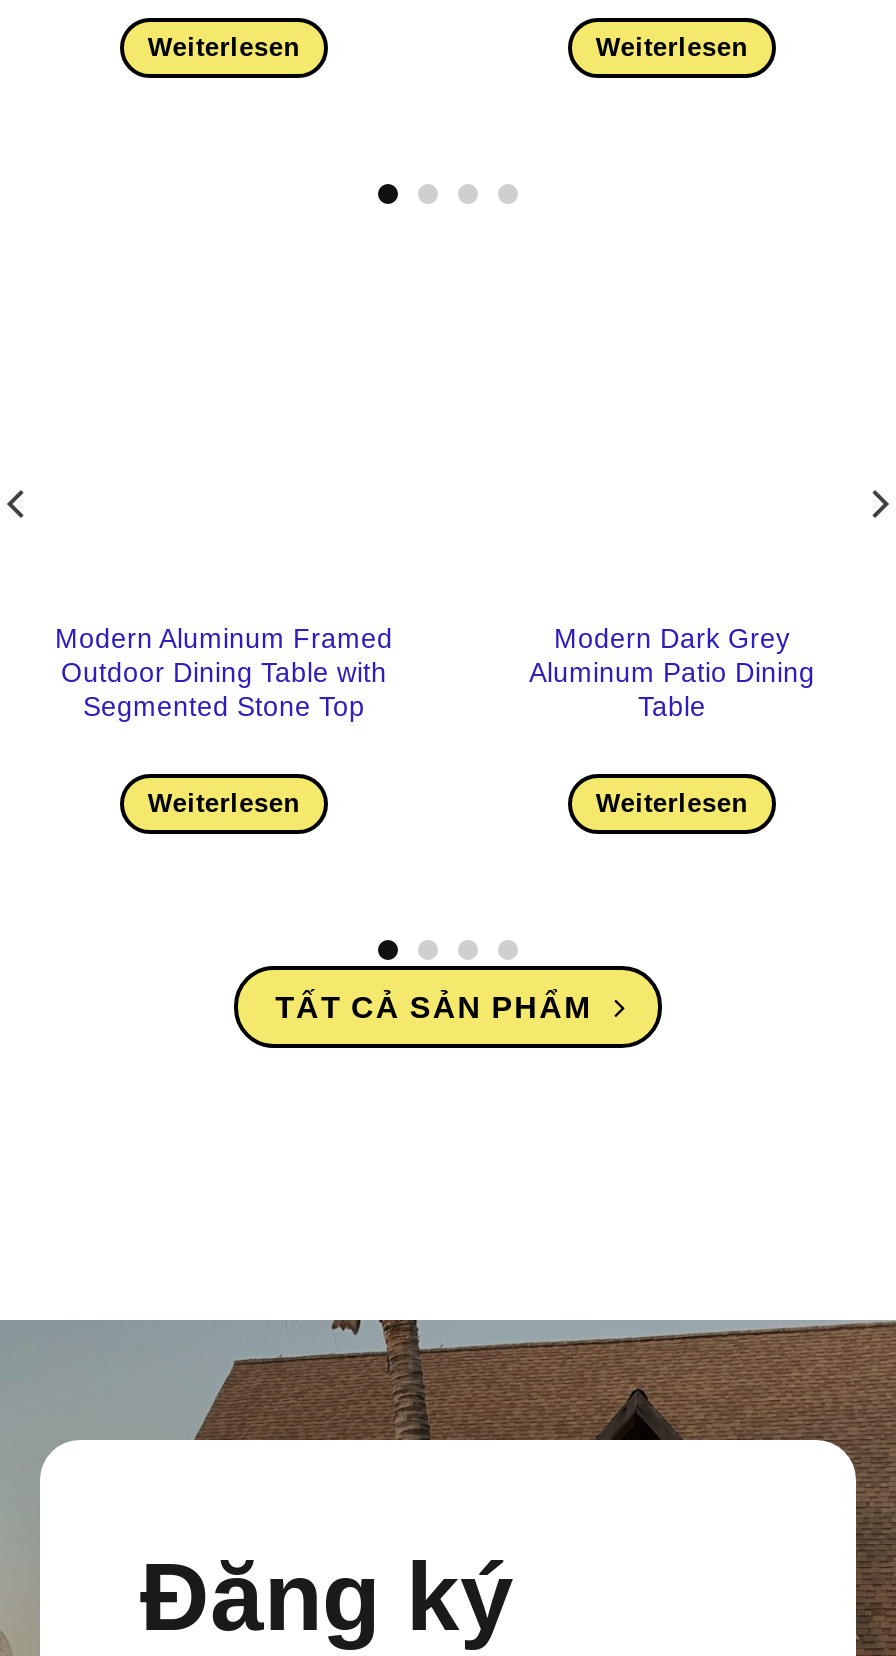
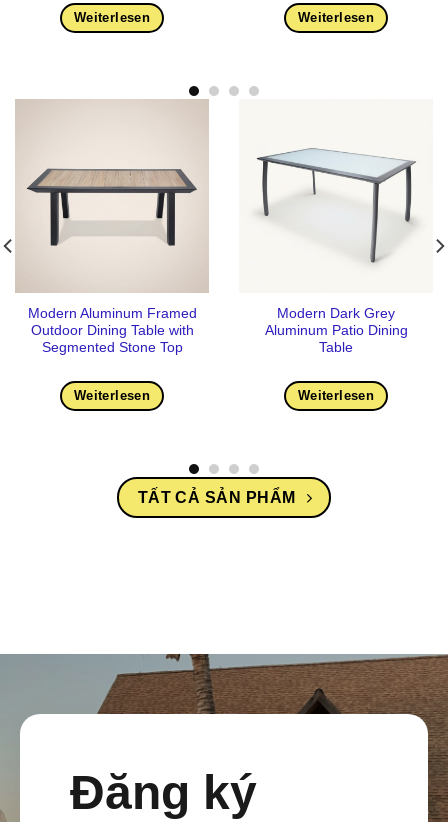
none -> [15,99,209,293] [image]
none -> [253,147,420,267] [image]

